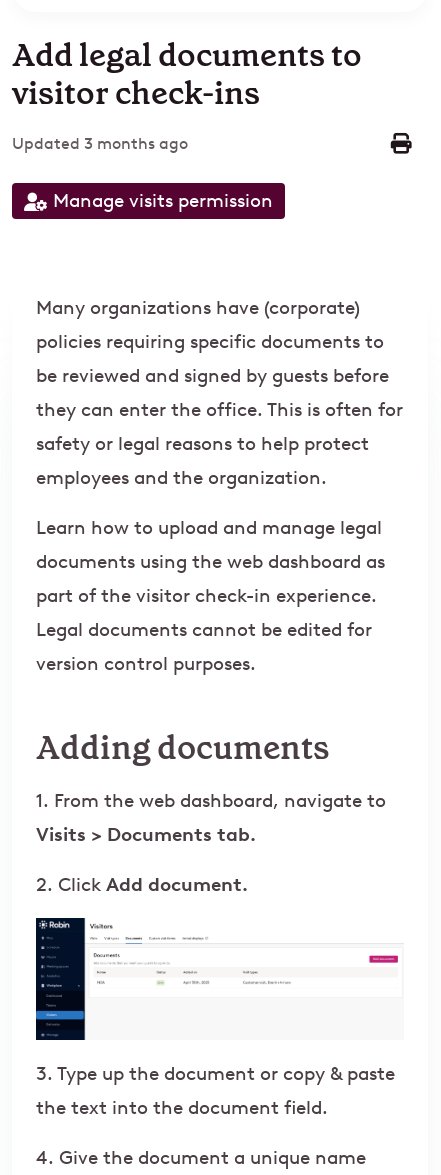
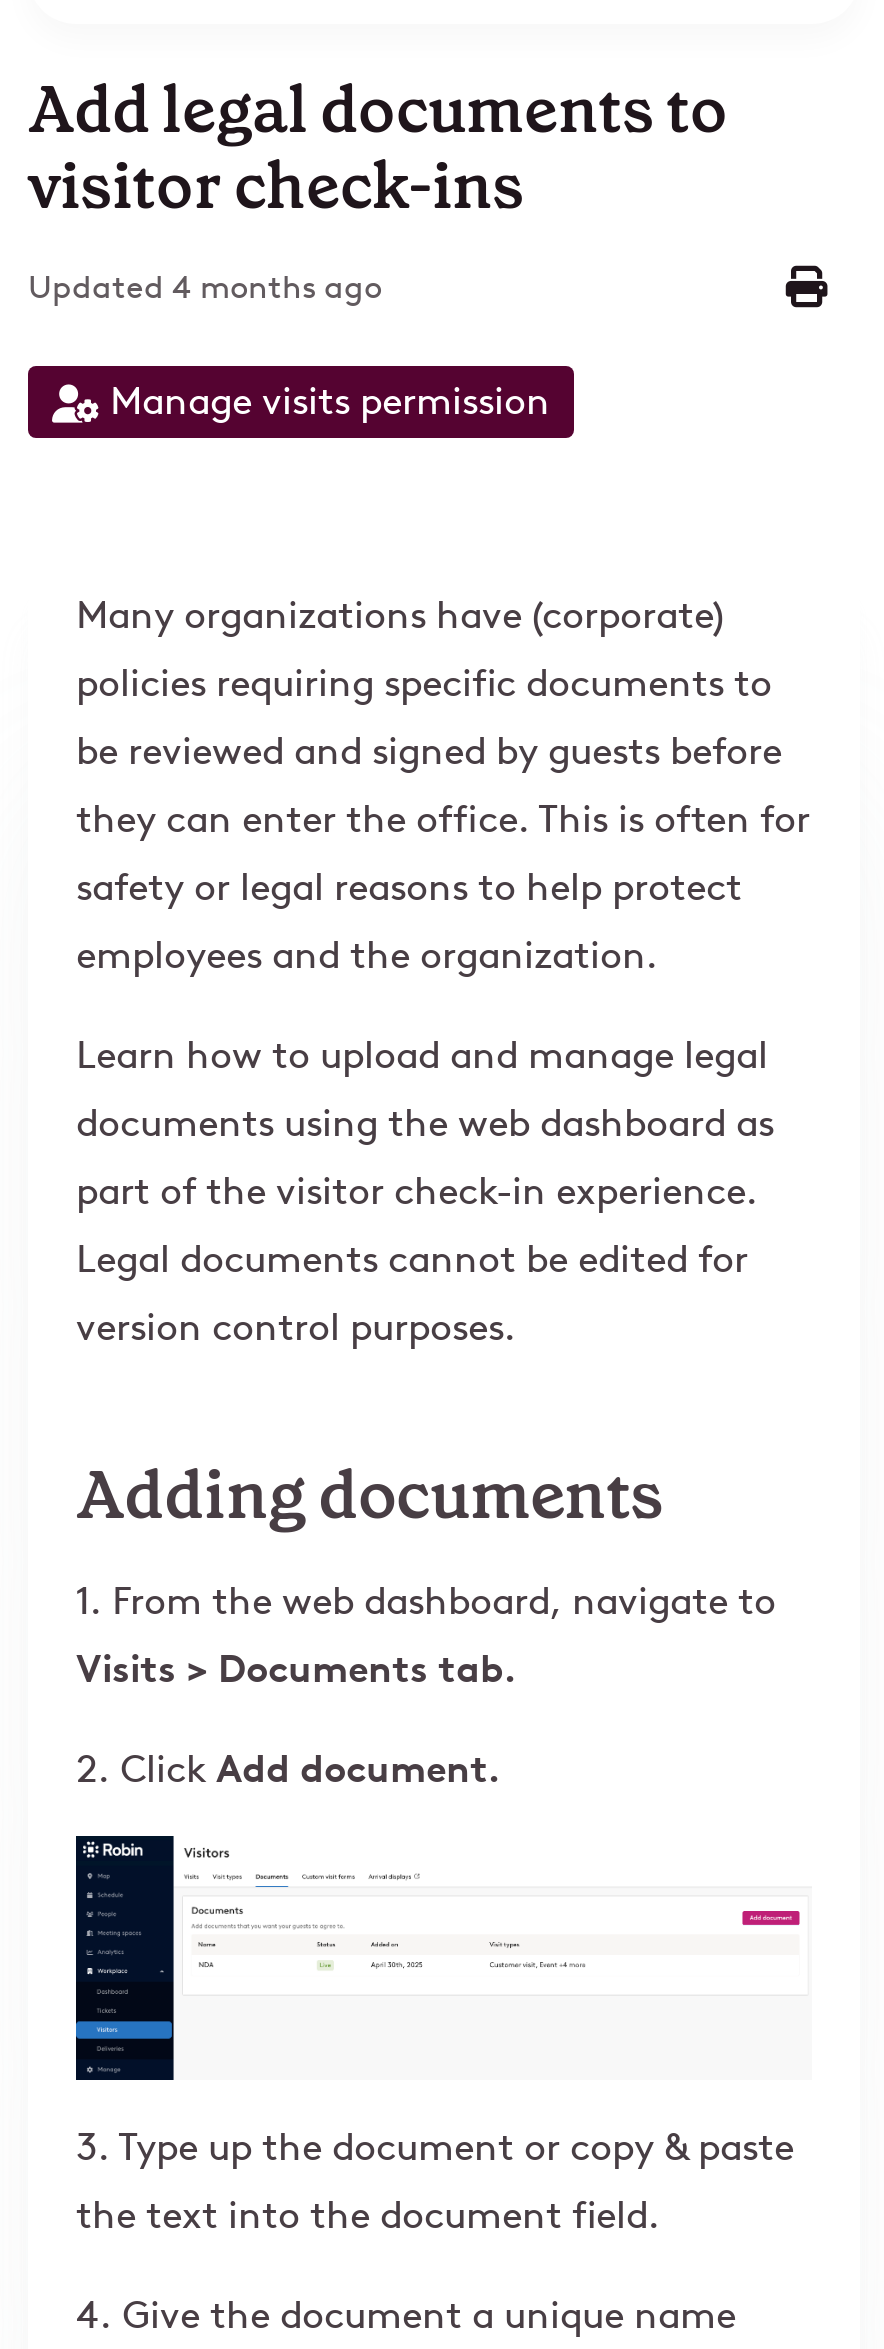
[12,133,188,152] Updated 3 months ago -> [28,267,382,305] Updated 4 months ago

